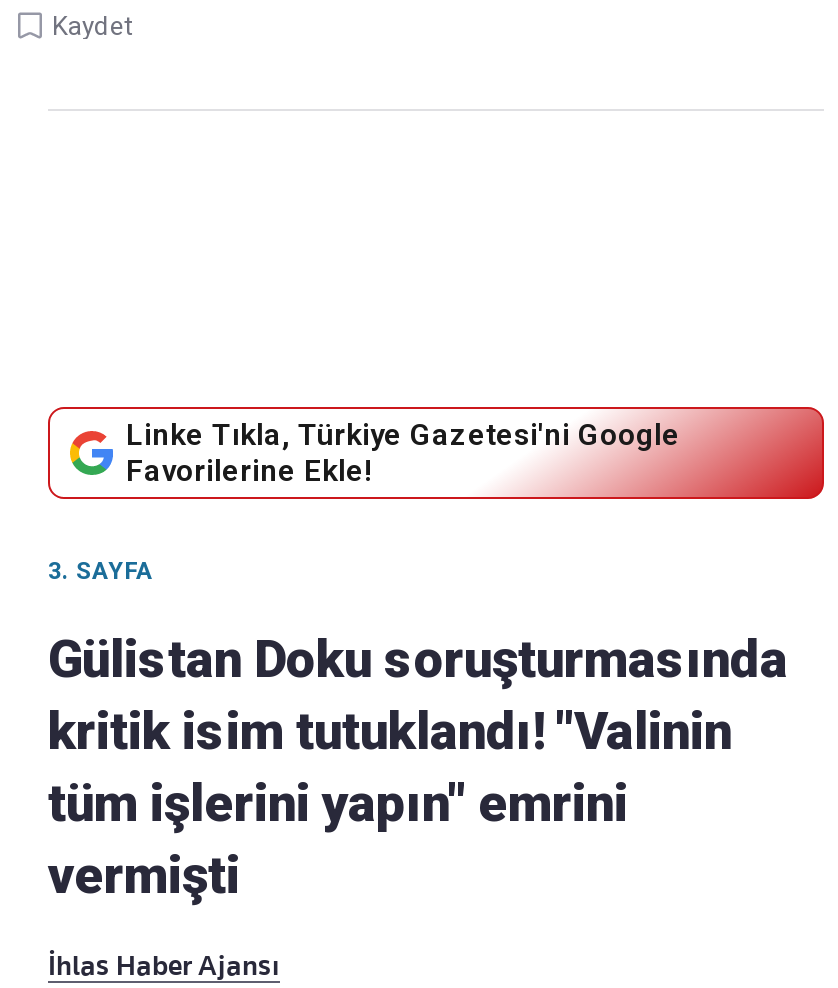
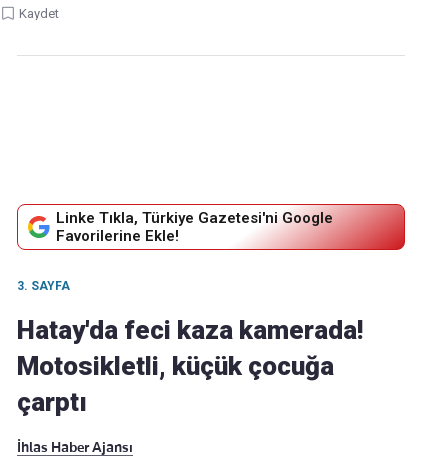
[48,630,788,906] Gülistan Doku soruşturmasında | kritik isim tutuklandı! "Valinin | tüm işlerini yapın" emrini | vermişti -> [17,315,363,417] Hatay'da feci kaza kamerada! | Motosikletli, küçük çocuğa | çarptı

